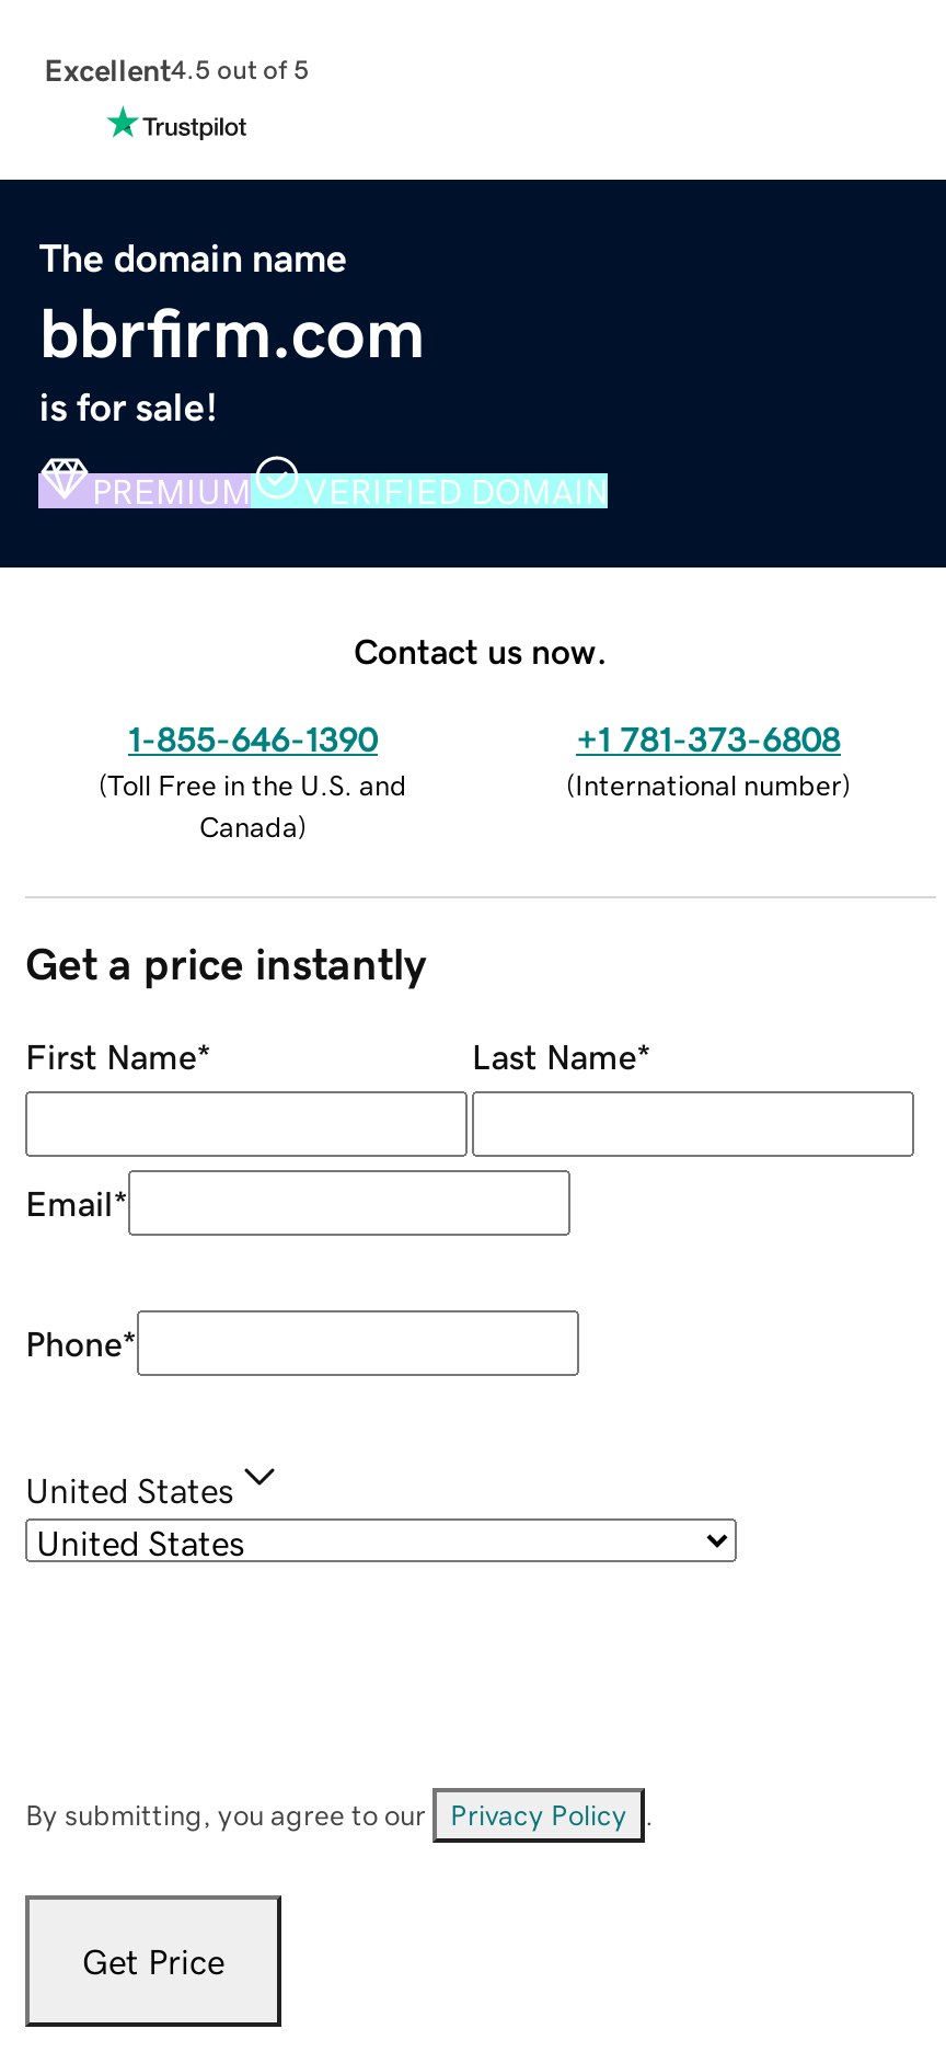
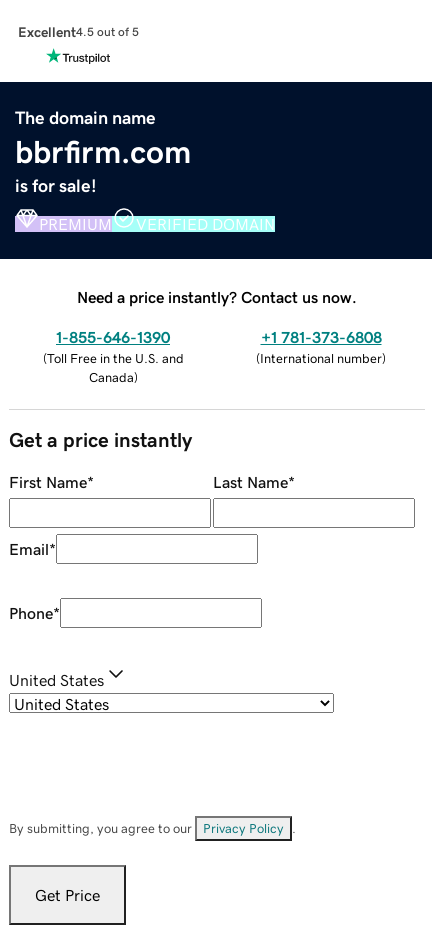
[354,632,608,667] Contact us now. -> [77,289,357,305] Need a price instantly? Contact us now.

